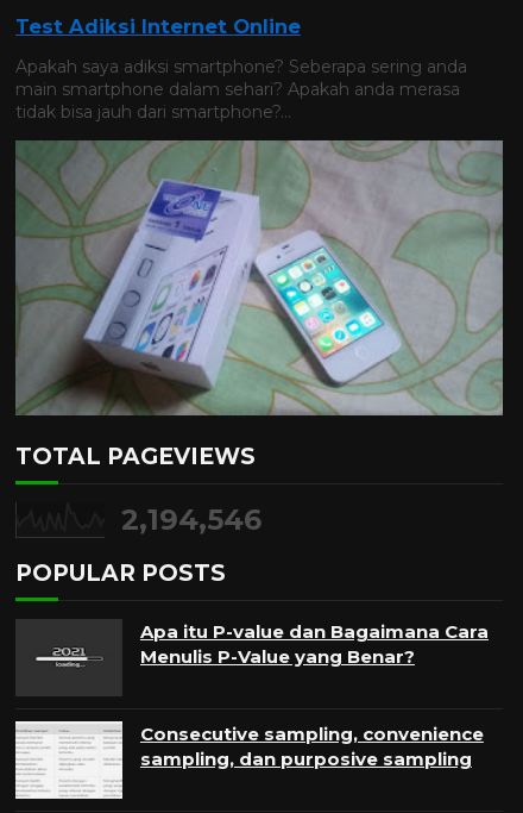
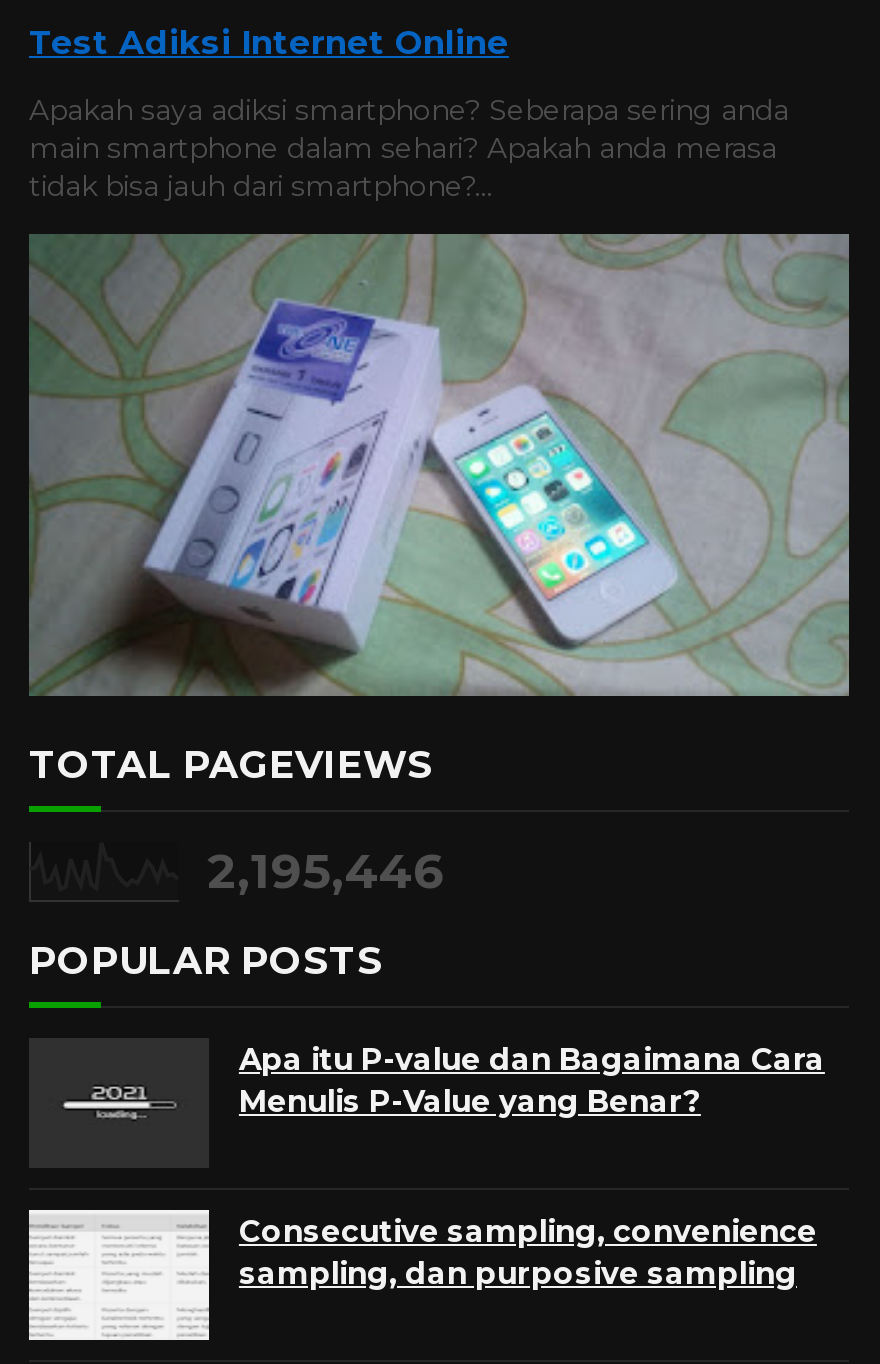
[121,502,261,537] 2,194,546 -> [207,842,443,900] 2,195,446

